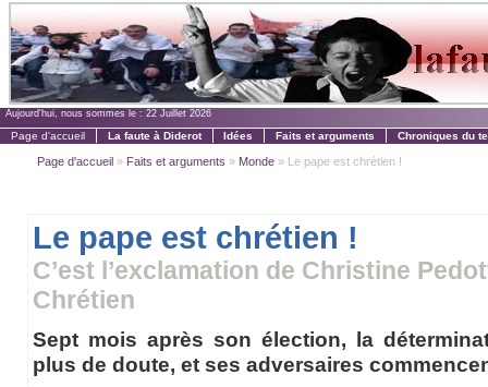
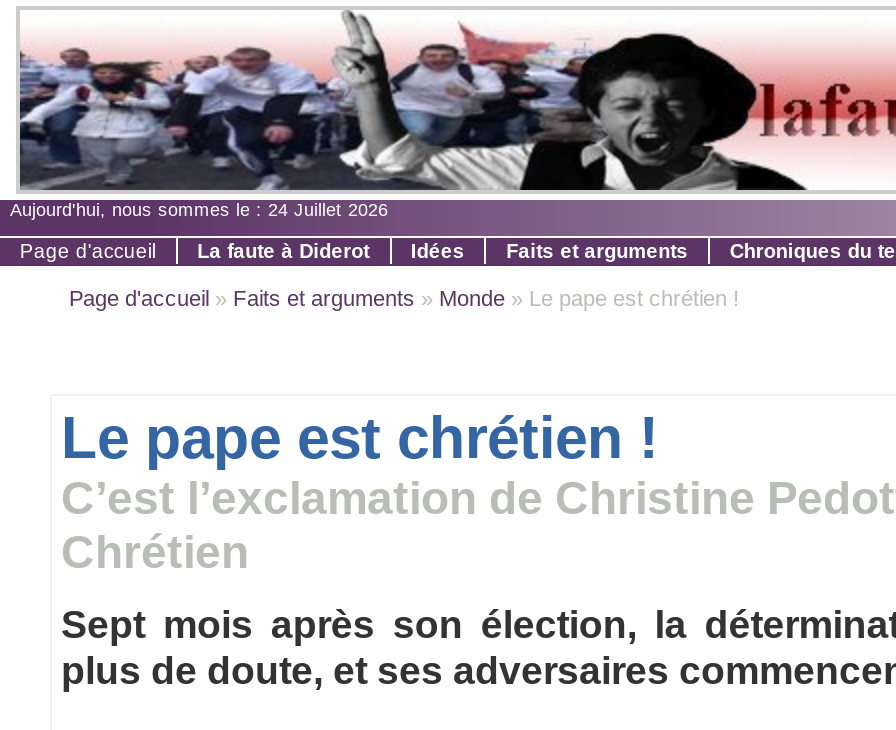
[5,108,211,119] Aujourd'hui, nous sommes le :22 Juillet 2026 -> [10,200,388,220] Aujourd'hui, nous sommes le :24 Juillet 2026

